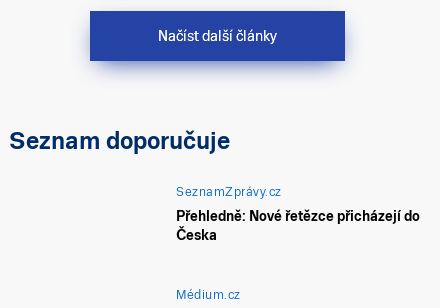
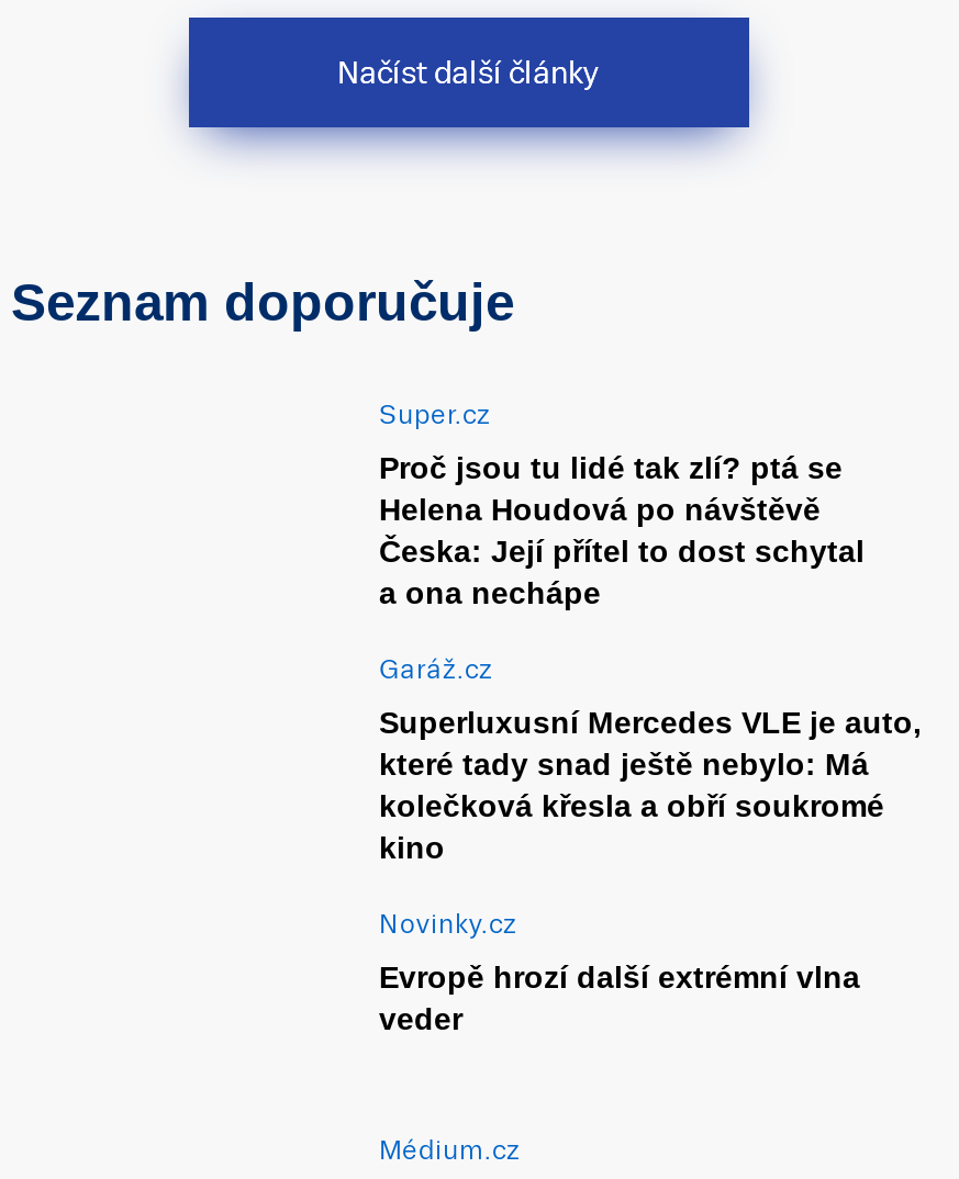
[176,185,420,243] SeznamZprávy.cz | Přehledně: Nové řetězce přicházejí do | Česka -> [379,400,922,1036] Super.cz | Proč jsou tu lidé tak zlí? ptá se | Helena Houdová po návštěvě | Česka: Její přítel to dost schytal | a ona nechápe | Garáž.cz | Superluxusní Mercedes VLE je auto, | které tady snad ještě nebylo: Má | kolečková křesla a obří soukromé | kino | Novinky.cz | Evropě hrozí další extrémní vlna | veder

